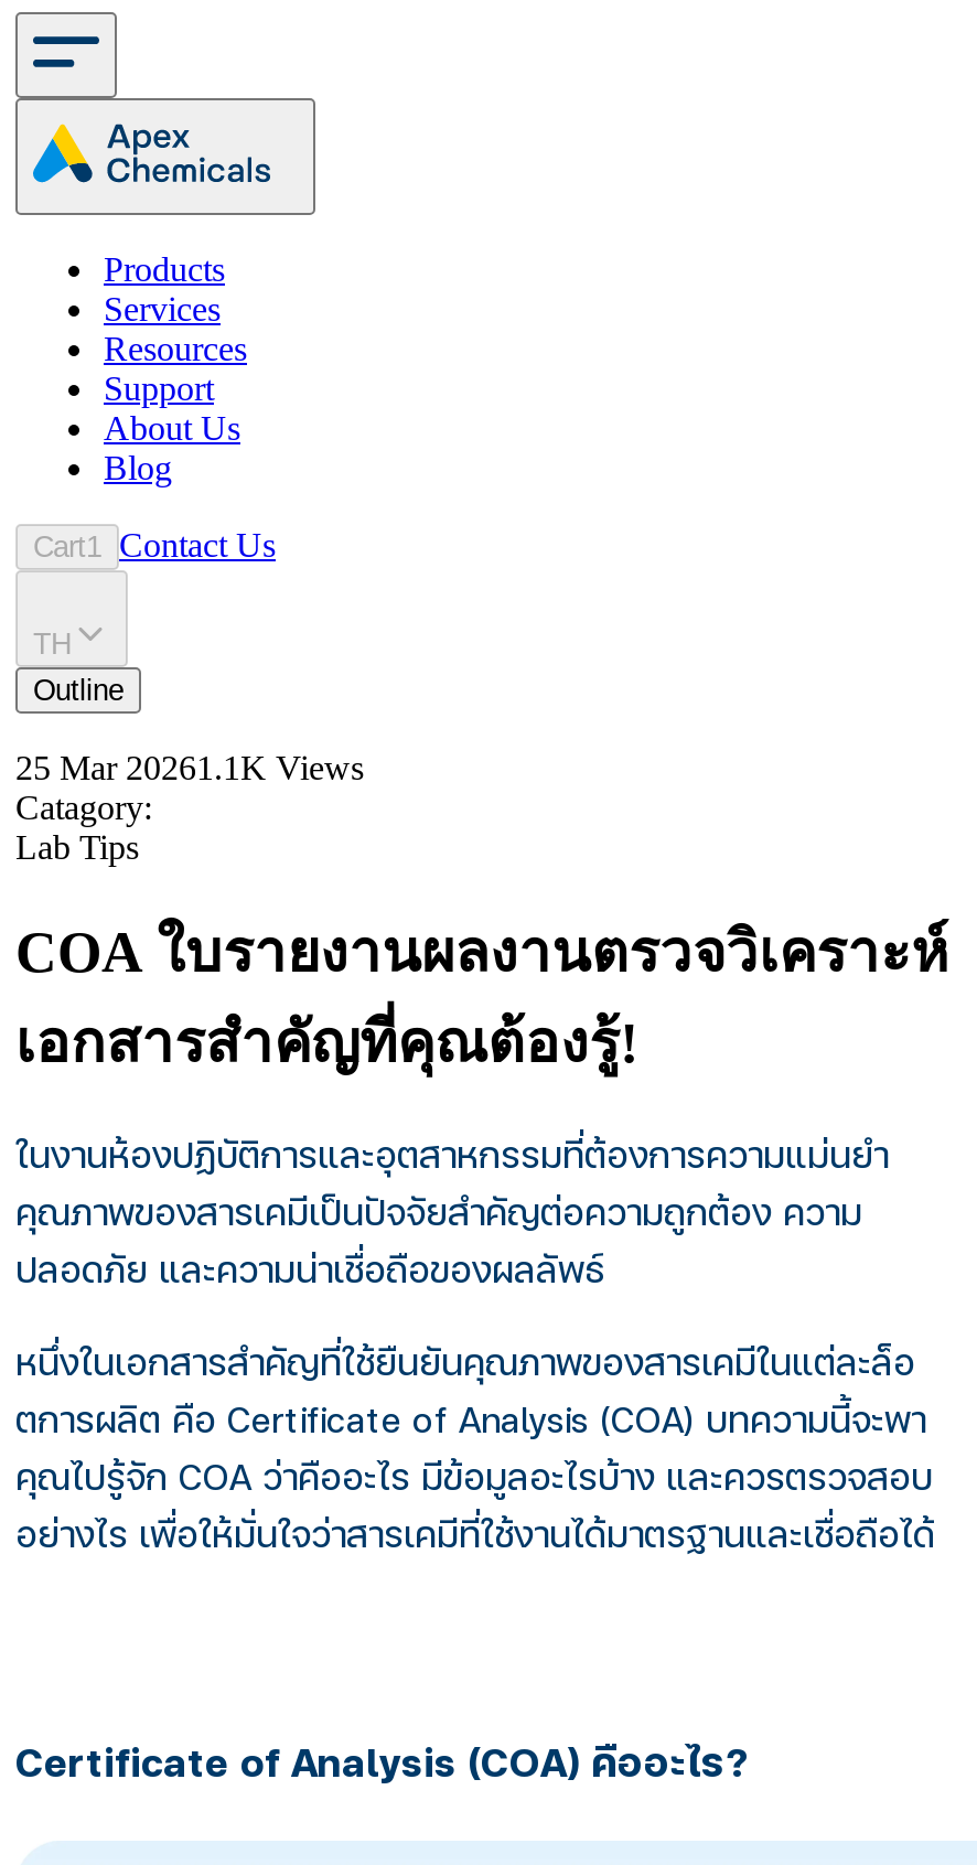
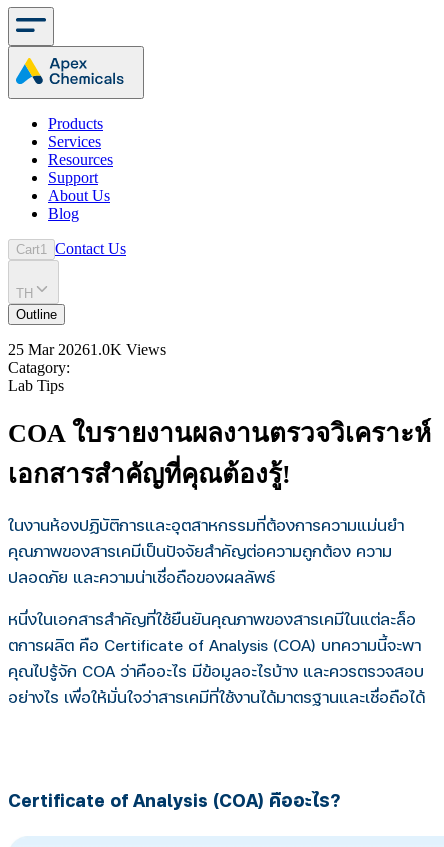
[15,749,364,786] 25 Mar 20261.1K Views -> [8,341,166,358] 25 Mar 20261.0K Views

